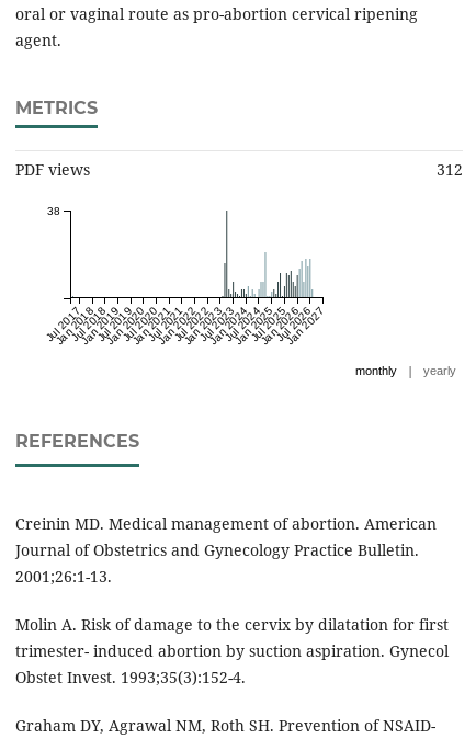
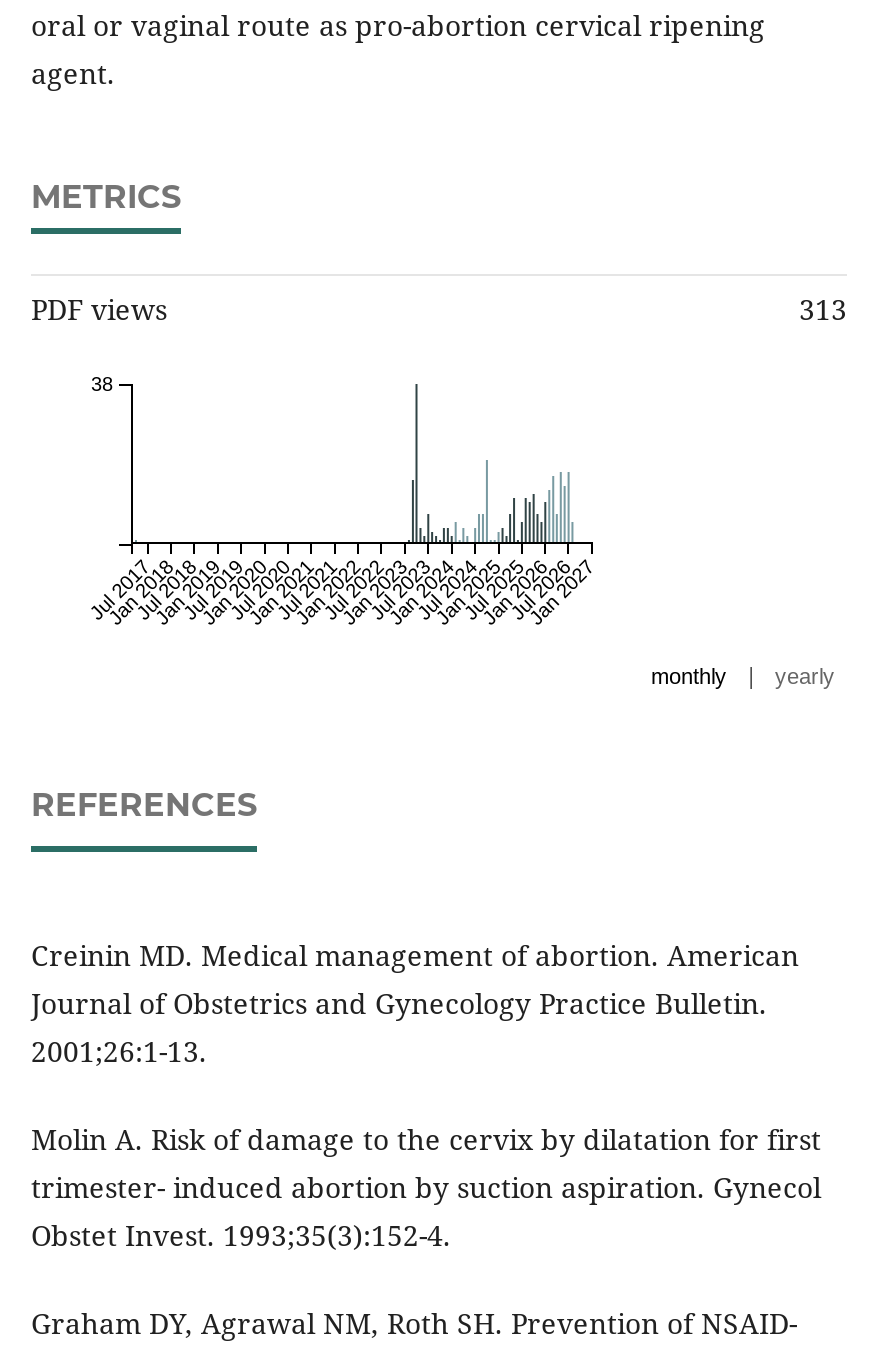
[437,159,463,180] 312 -> [799,290,847,328] 313

